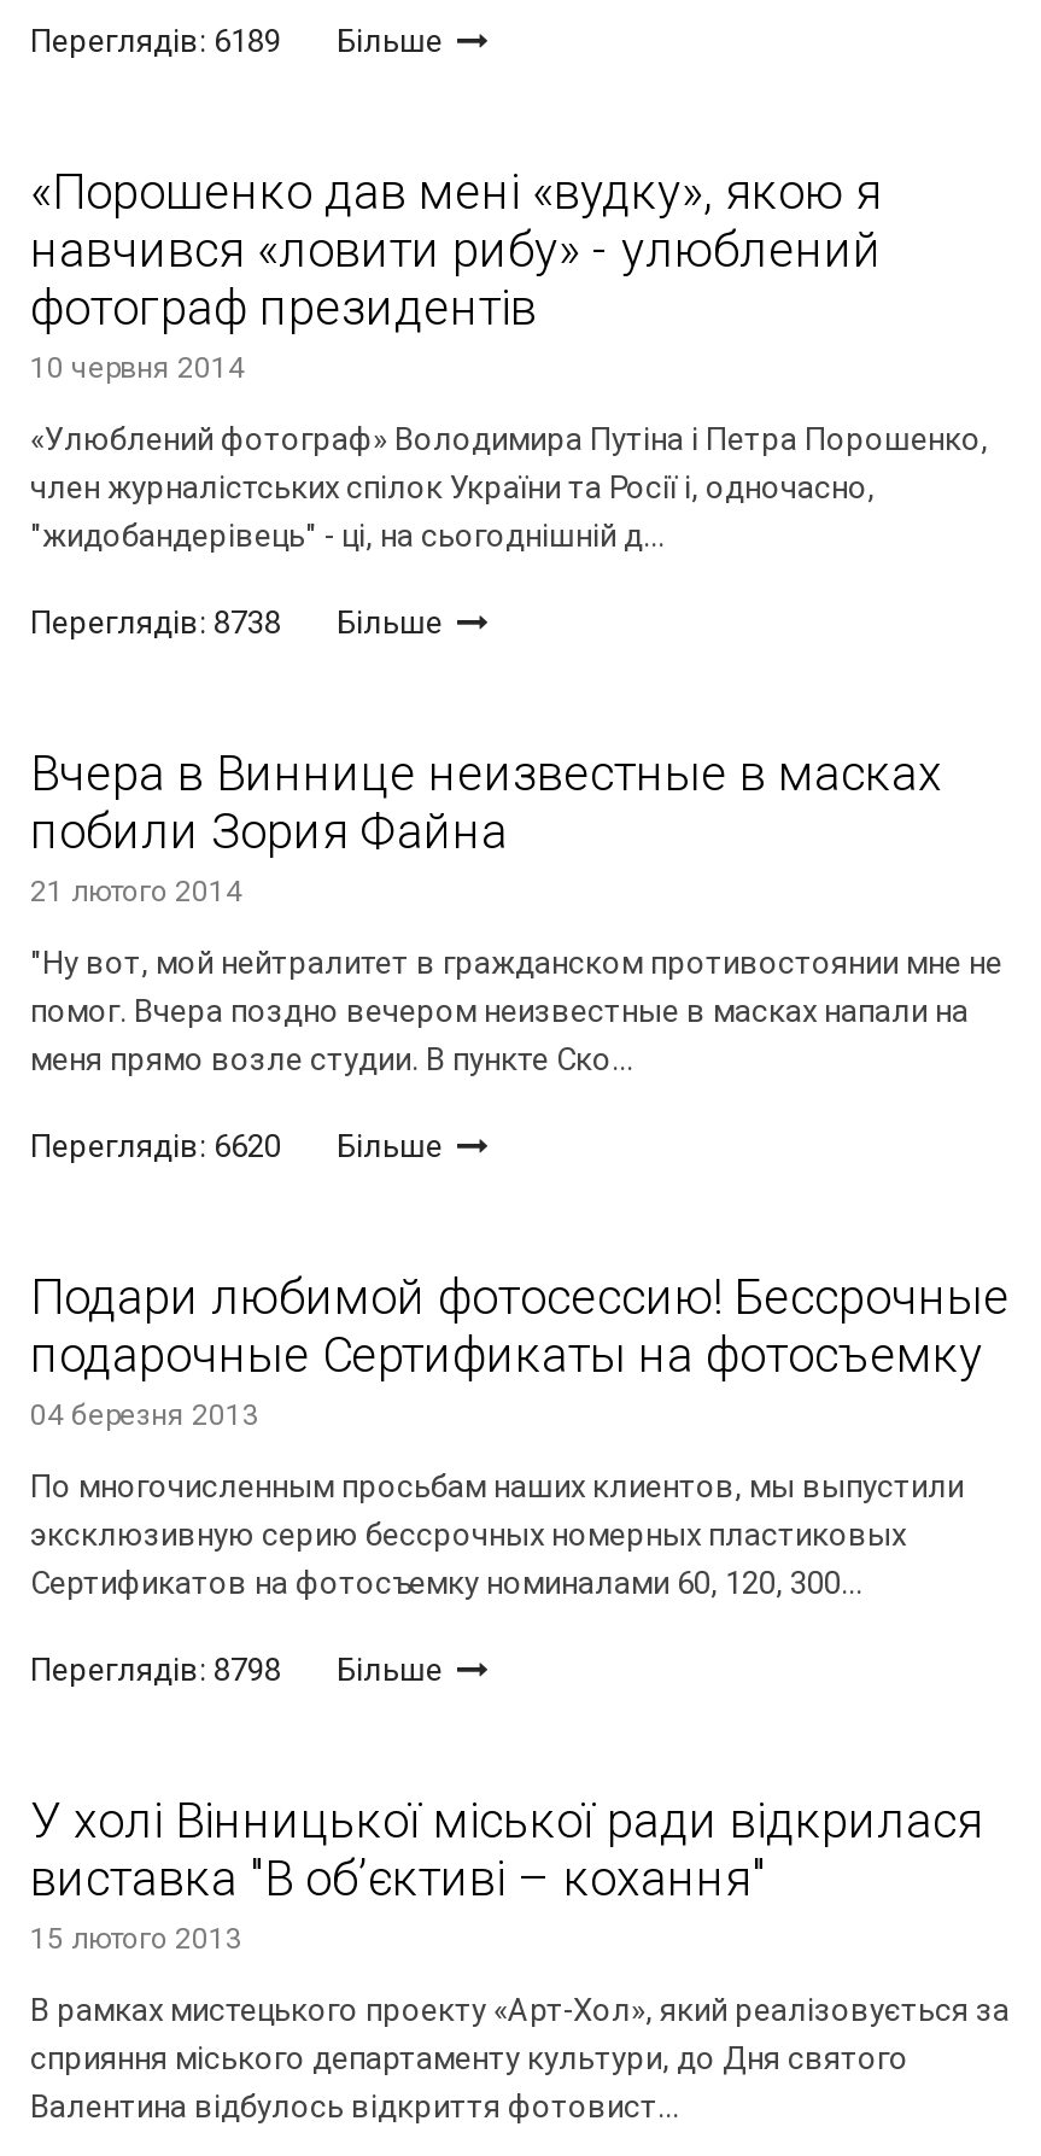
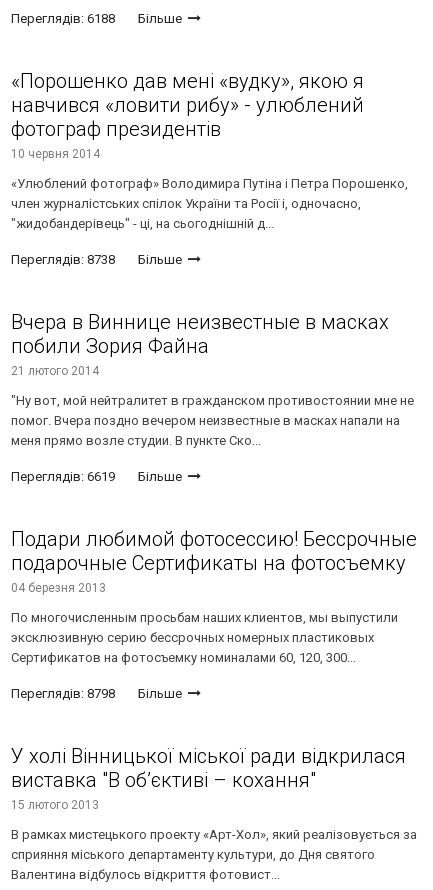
[30,22,450,58] Переглядів: 6189 Більше -> [11,11,185,26] Переглядів: 6188 Більше
[30,1127,450,1164] Переглядів: 6620 Більше -> [11,469,185,484] Переглядів: 6619 Більше

